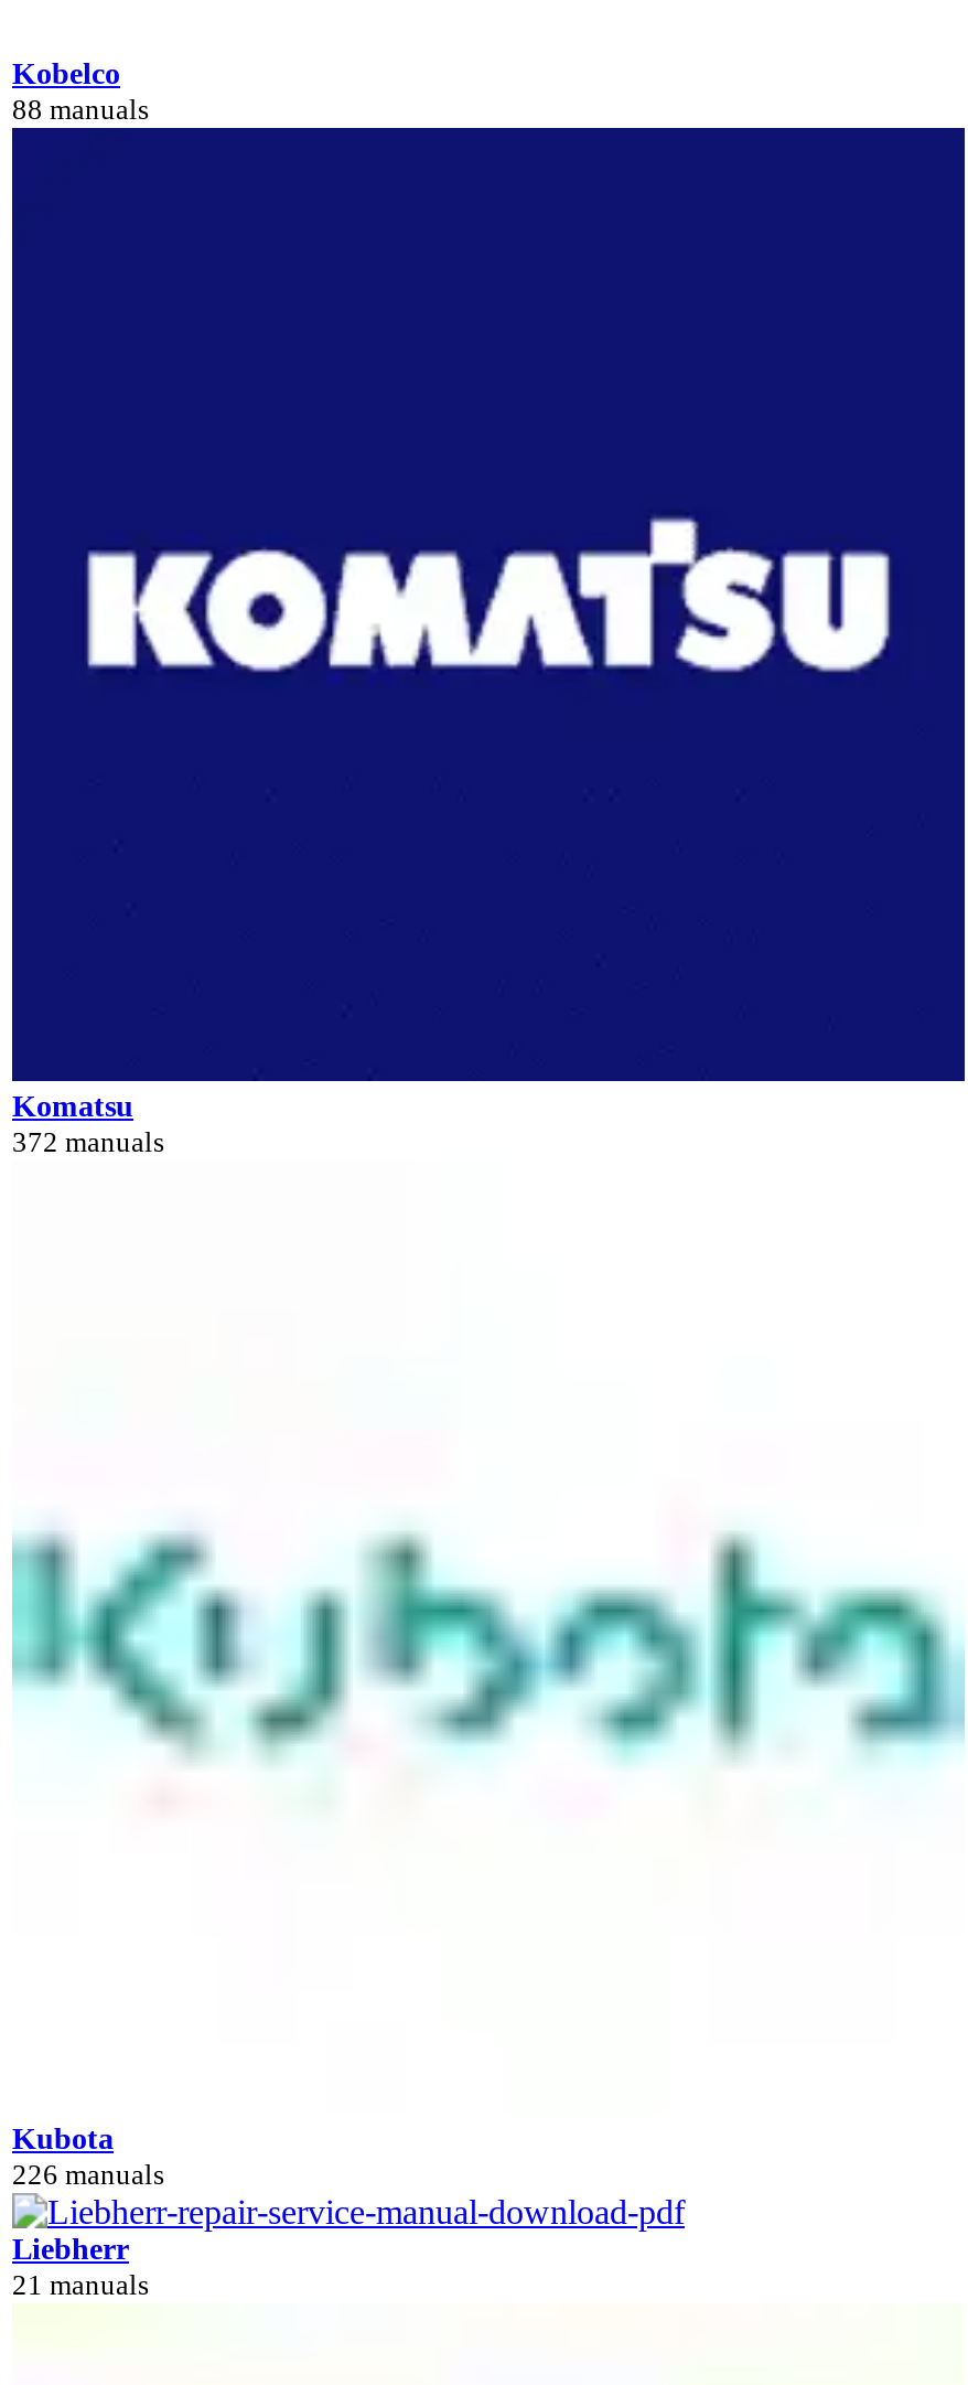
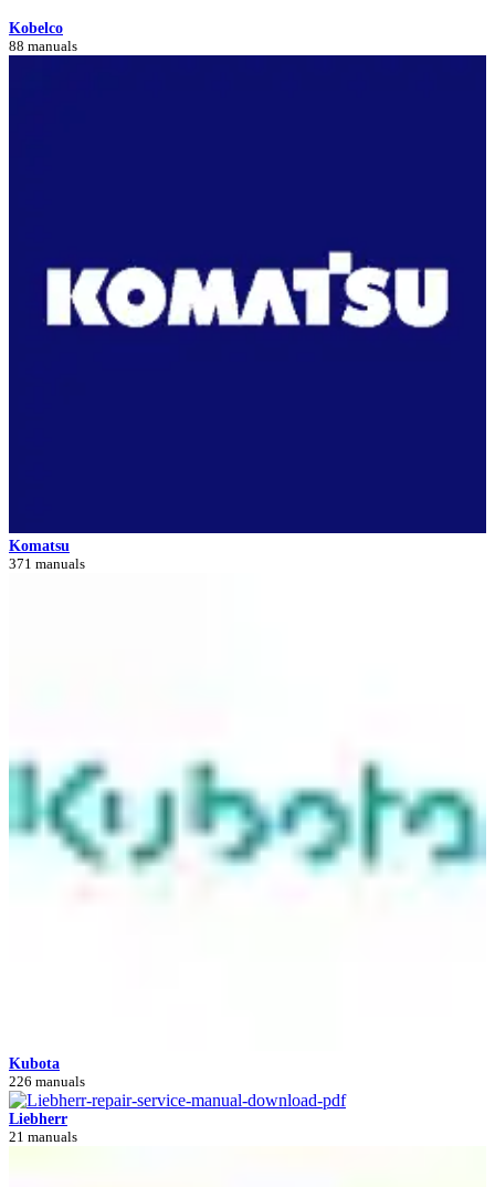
[12,1126,164,1159] 372 manuals -> [9,556,85,572] 371 manuals

